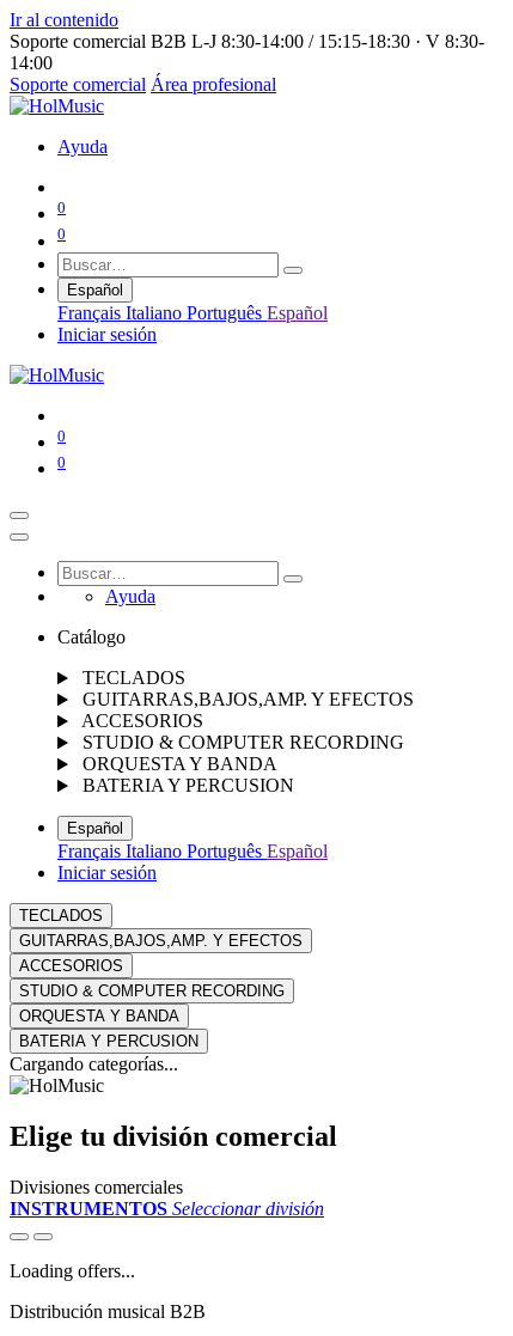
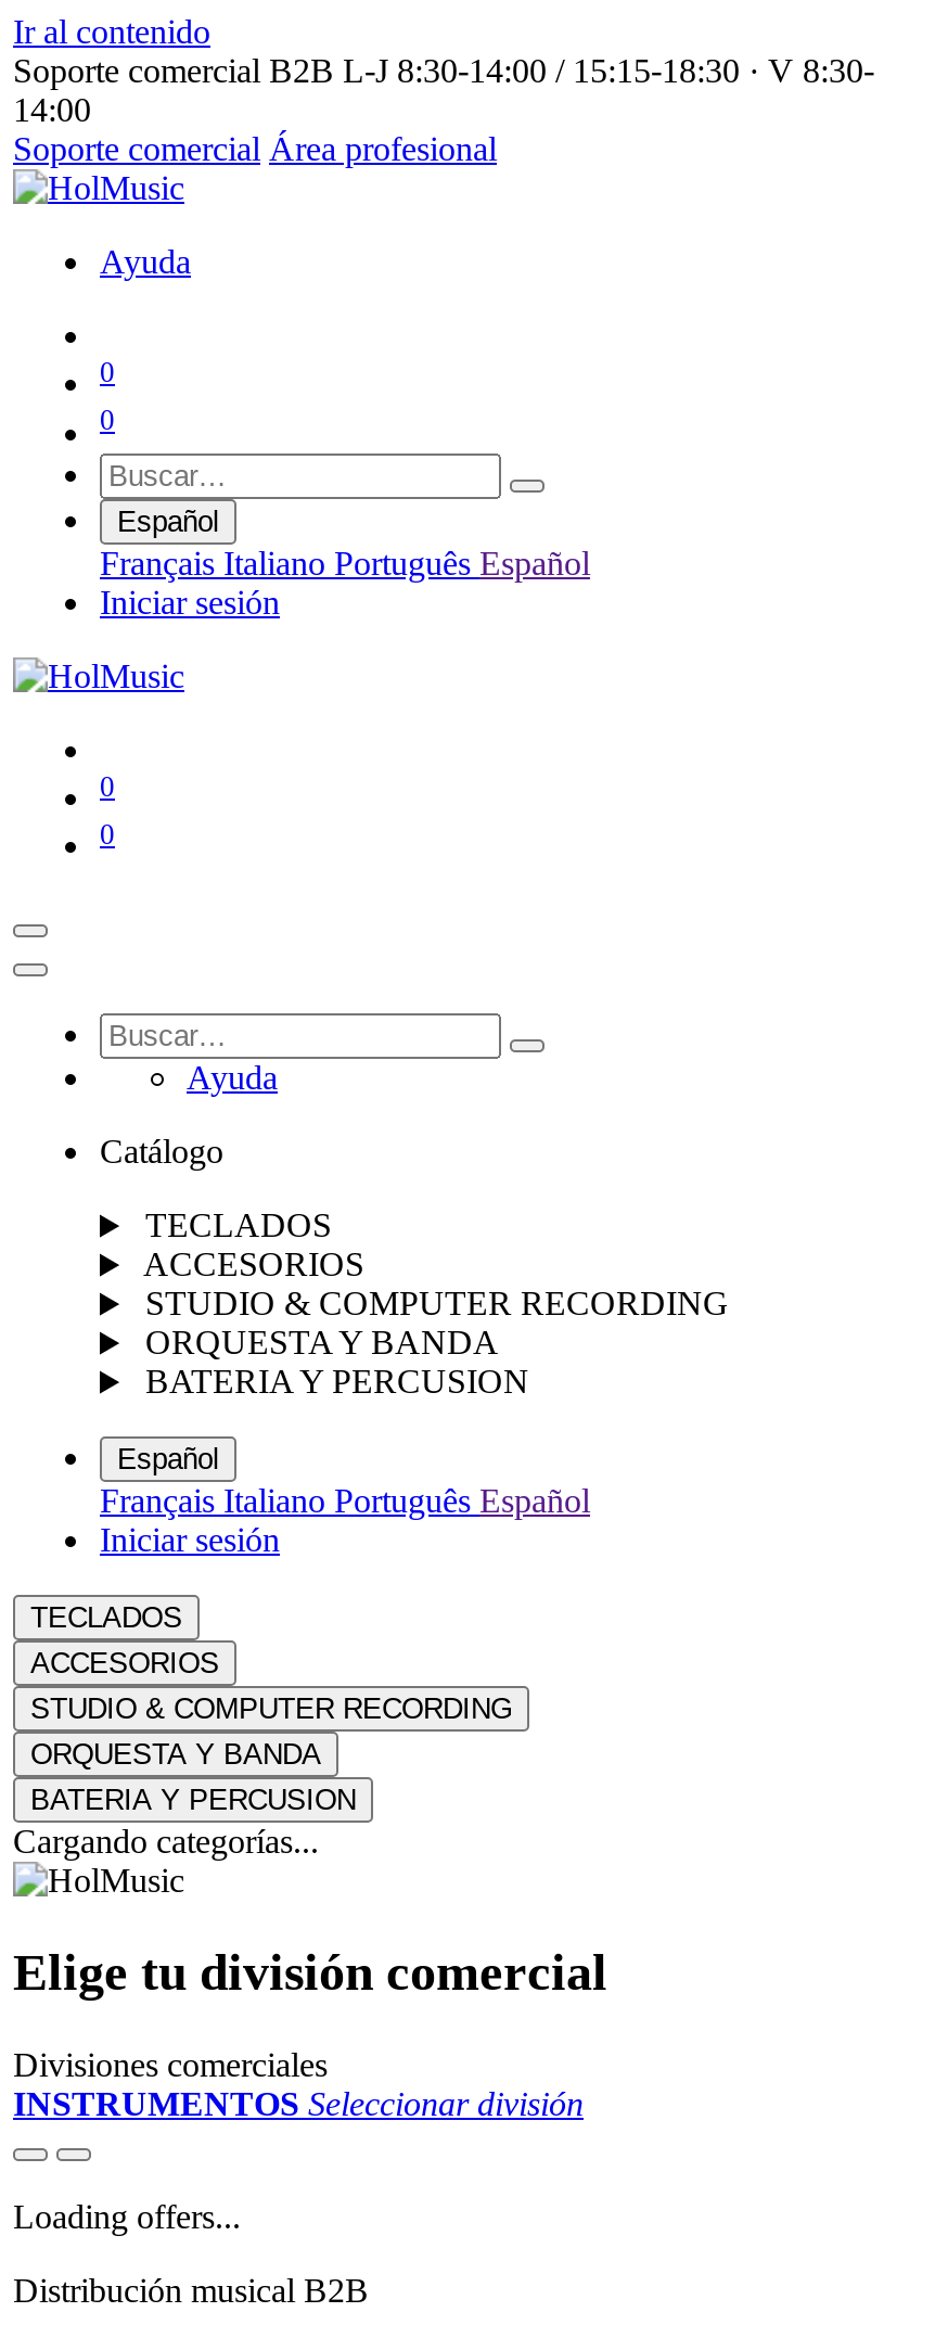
[82,689,414,710] GUITARRAS,BAJOS,AMP. Y EFECTOS -> none
[19,932,303,950] GUITARRAS,BAJOS,AMP. Y EFECTOS -> none

